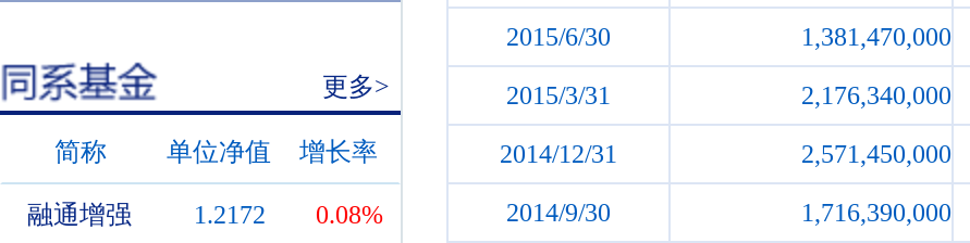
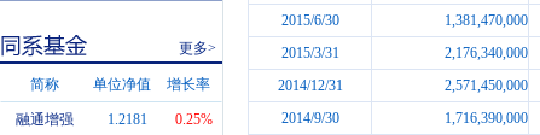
[194,200,266,230] 1.2172 -> [108,111,147,128] 1.2181
[316,200,383,230] 0.08% -> [175,111,213,128] 0.25%

